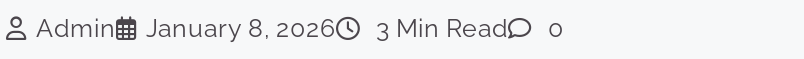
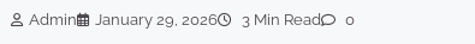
[146,12,336,42] January 8, 2026 -> [95,11,218,29] January 29, 2026

